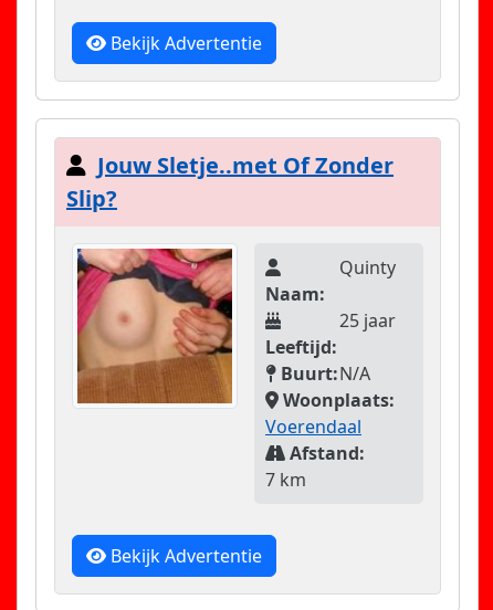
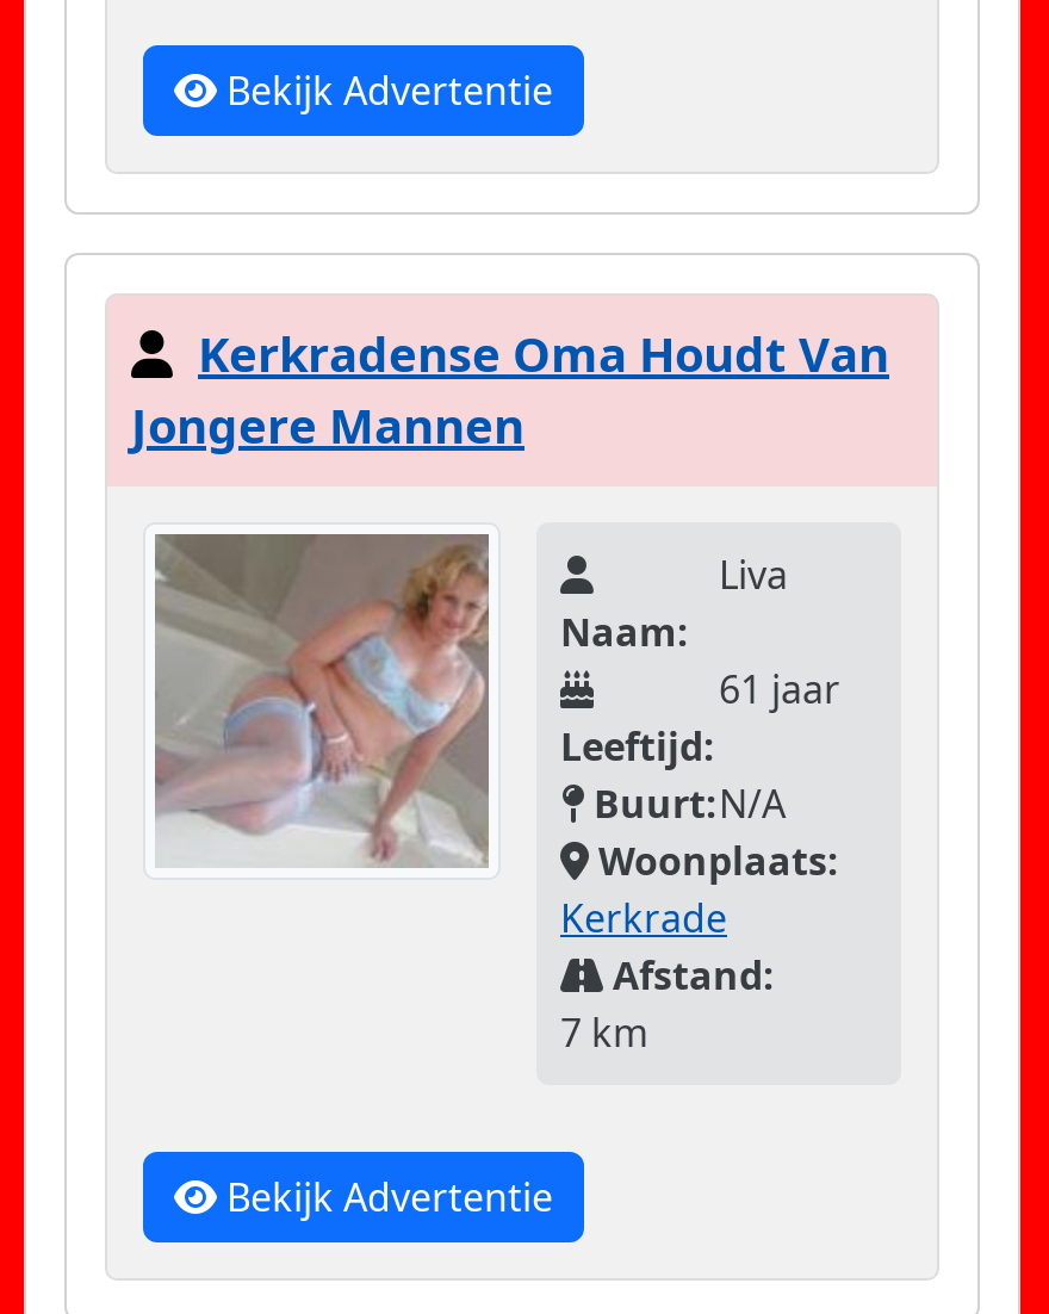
[66,150,394,213] Jouw Sletje..met Of Zonder | Slip? -> [131,322,889,458] Kerkradense Oma Houdt Van | Jongere Mannen
[76,248,361,439] [image] | Voerendaal -> [155,532,727,944] [image] | Kerkrade
[339,255,395,280] Quinty -> [719,548,788,601] Liva
[339,308,395,333] 25 jaar -> [719,663,840,715] 61 jaar

